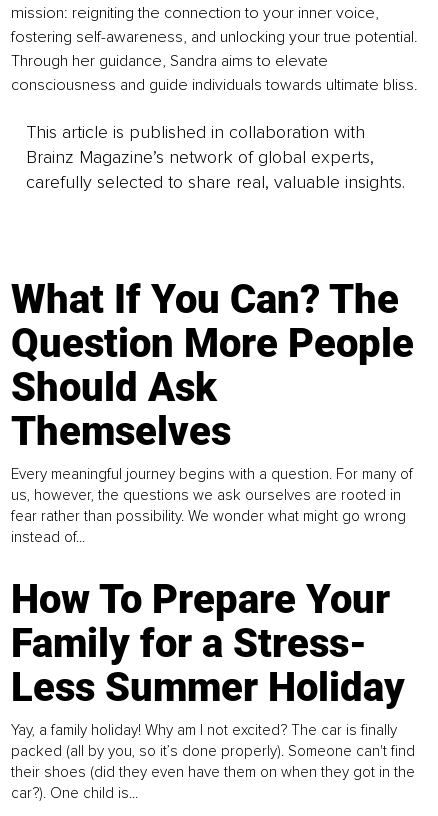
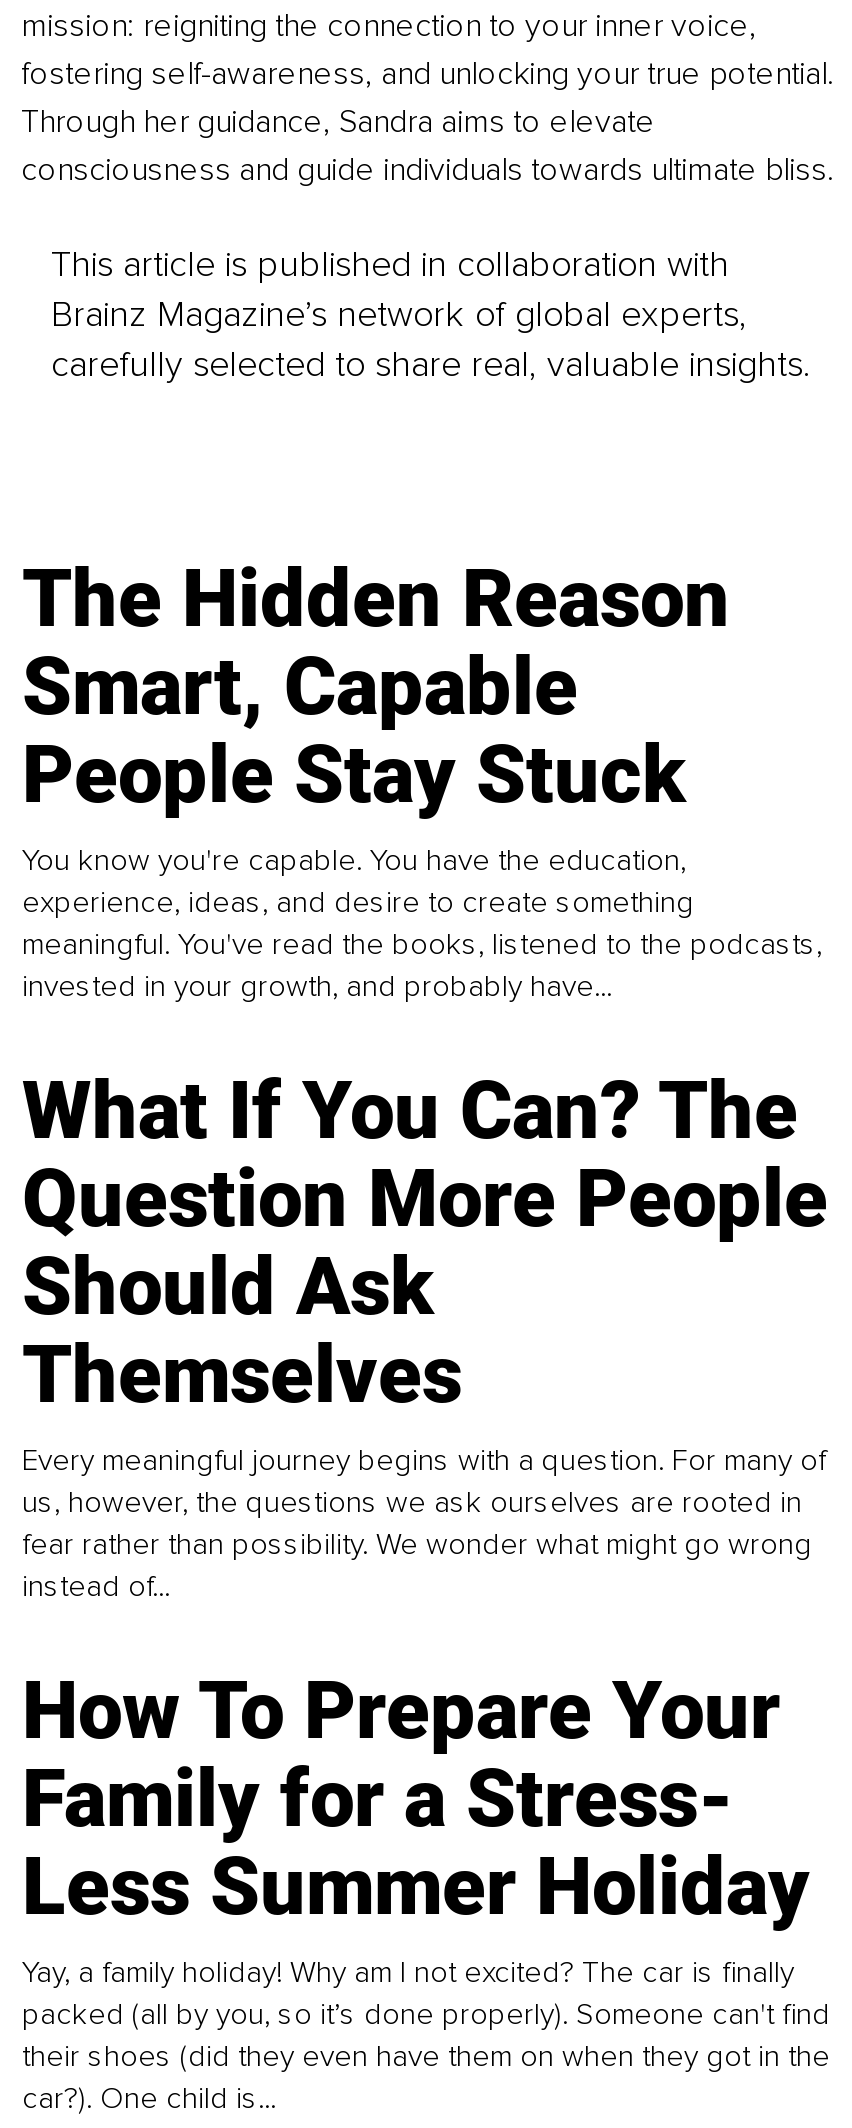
none -> [22,551,822,1003] The Hidden Reason | Smart, Capable | People Stay Stuck | You know you're capable. You have the education, | experience, ideas, and desire to create something | meaningful. You've read the books, listened to the podcasts, | invested in your growth, and probably have...

